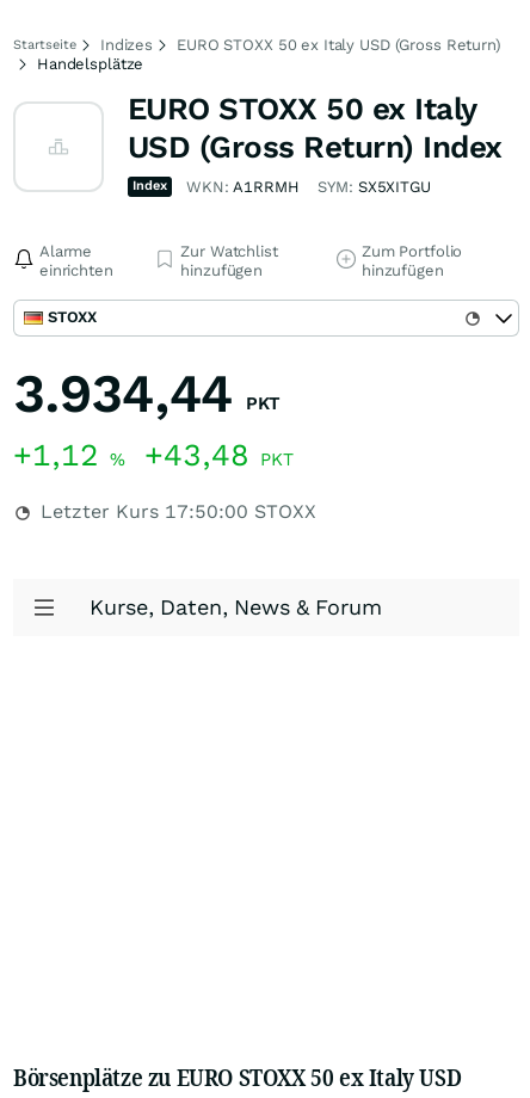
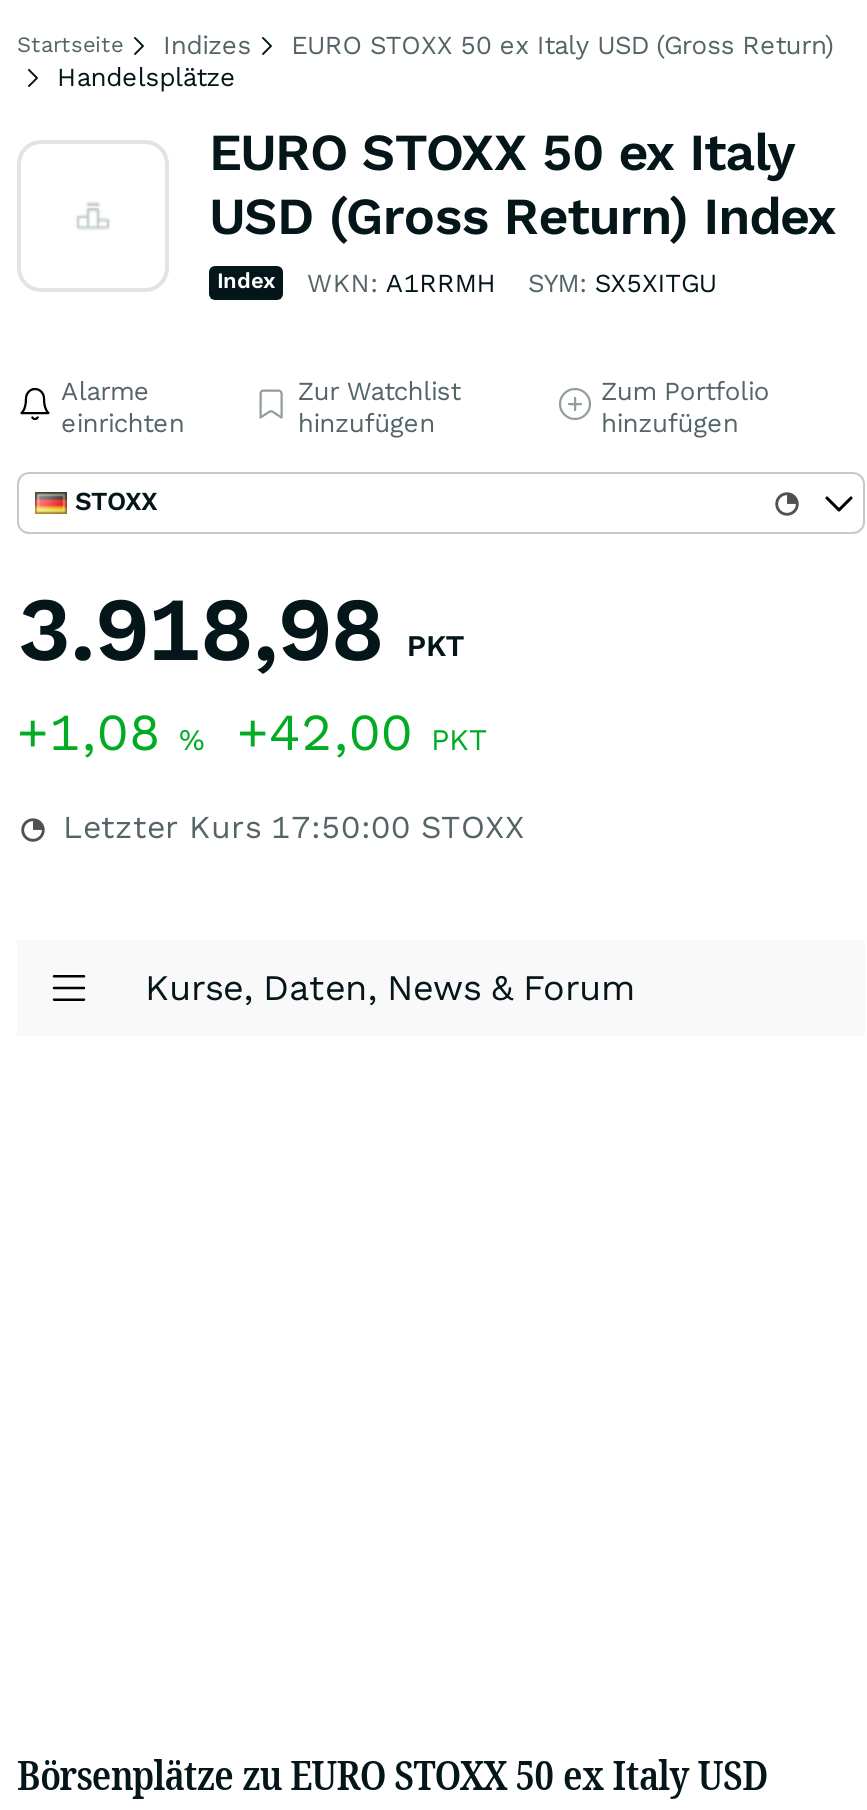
[13,362,280,425] 3.934,44 PKT -> [17,576,465,682] 3.918,98 PKT
[13,437,294,473] +1,12% +43,48 PKT -> [17,702,487,762] +1,08% +42,00 PKT

